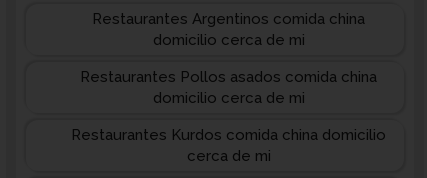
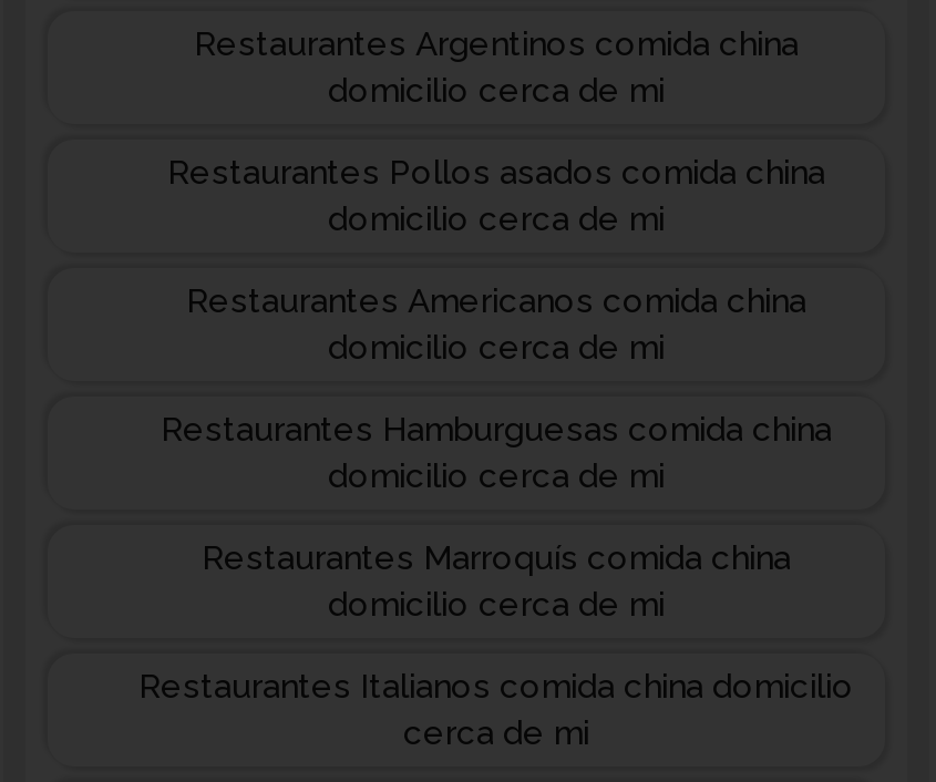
[71,126,386,144] Restaurantes Kurdos comida china domicilio -> [138,281,854,707] Restaurantes Americanos comida china | domicilio cerca de mi | Restaurantes Hamburguesas comida china | domicilio cerca de mi | Restaurantes Marroquís comida china | domicilio cerca de mi | Restaurantes Italianos comida china domicilio

